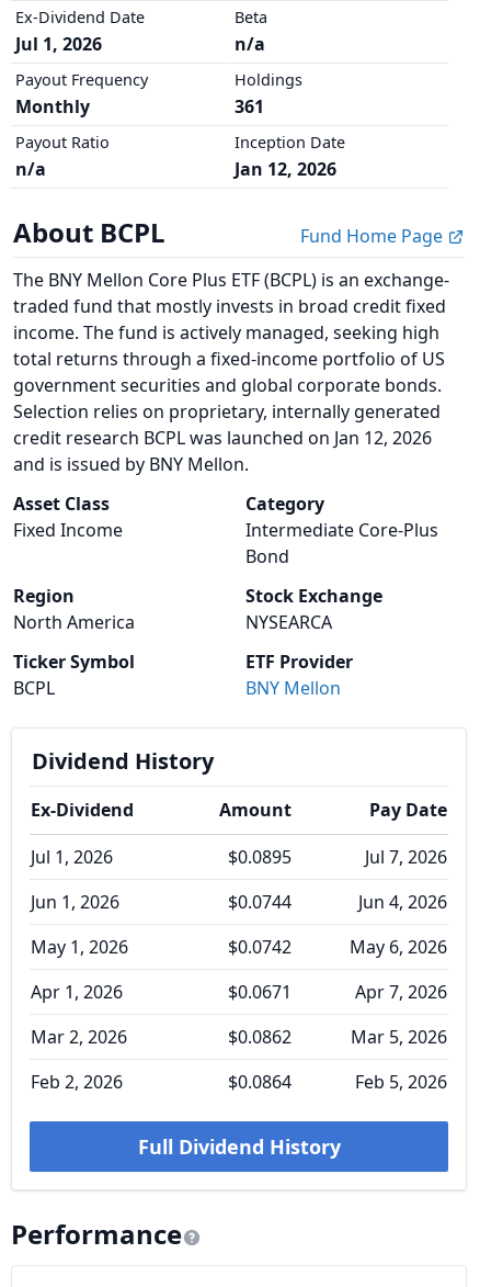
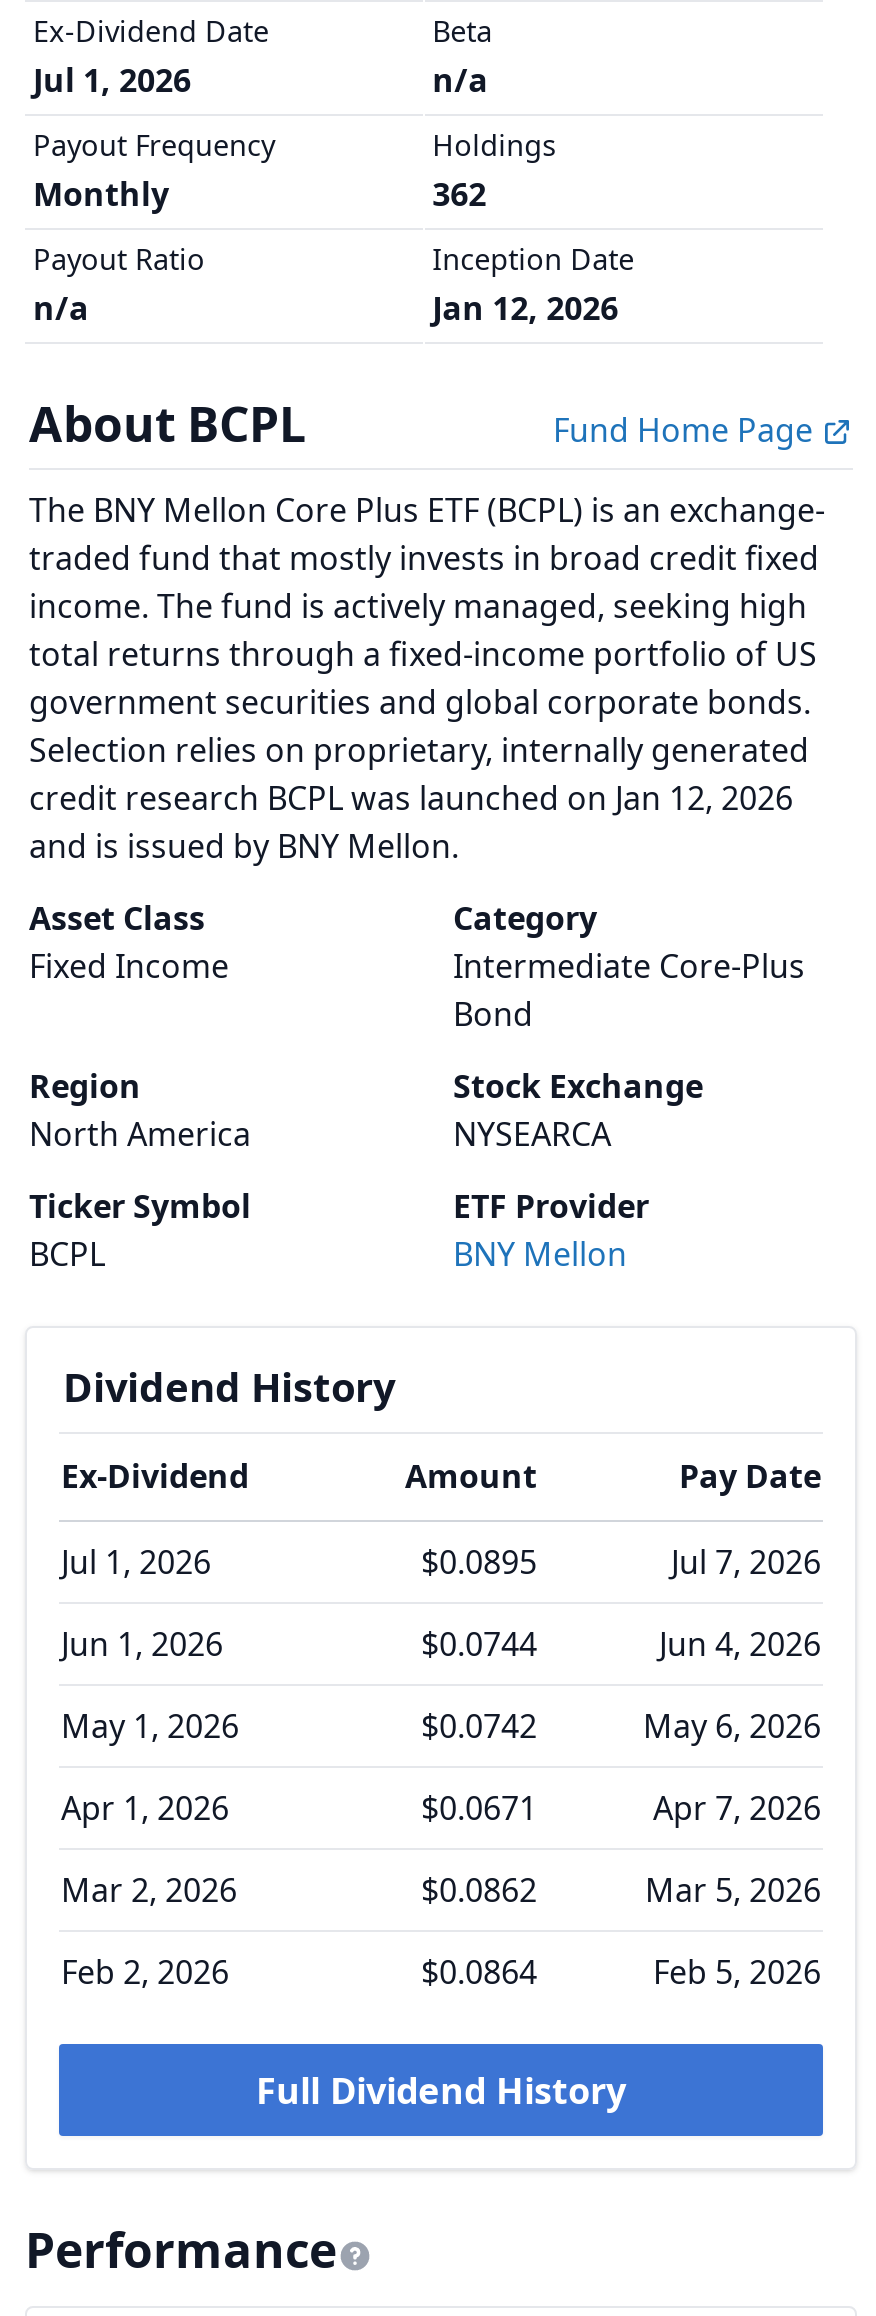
[234,94,264,118] 361 -> [432,172,486,216] 362

